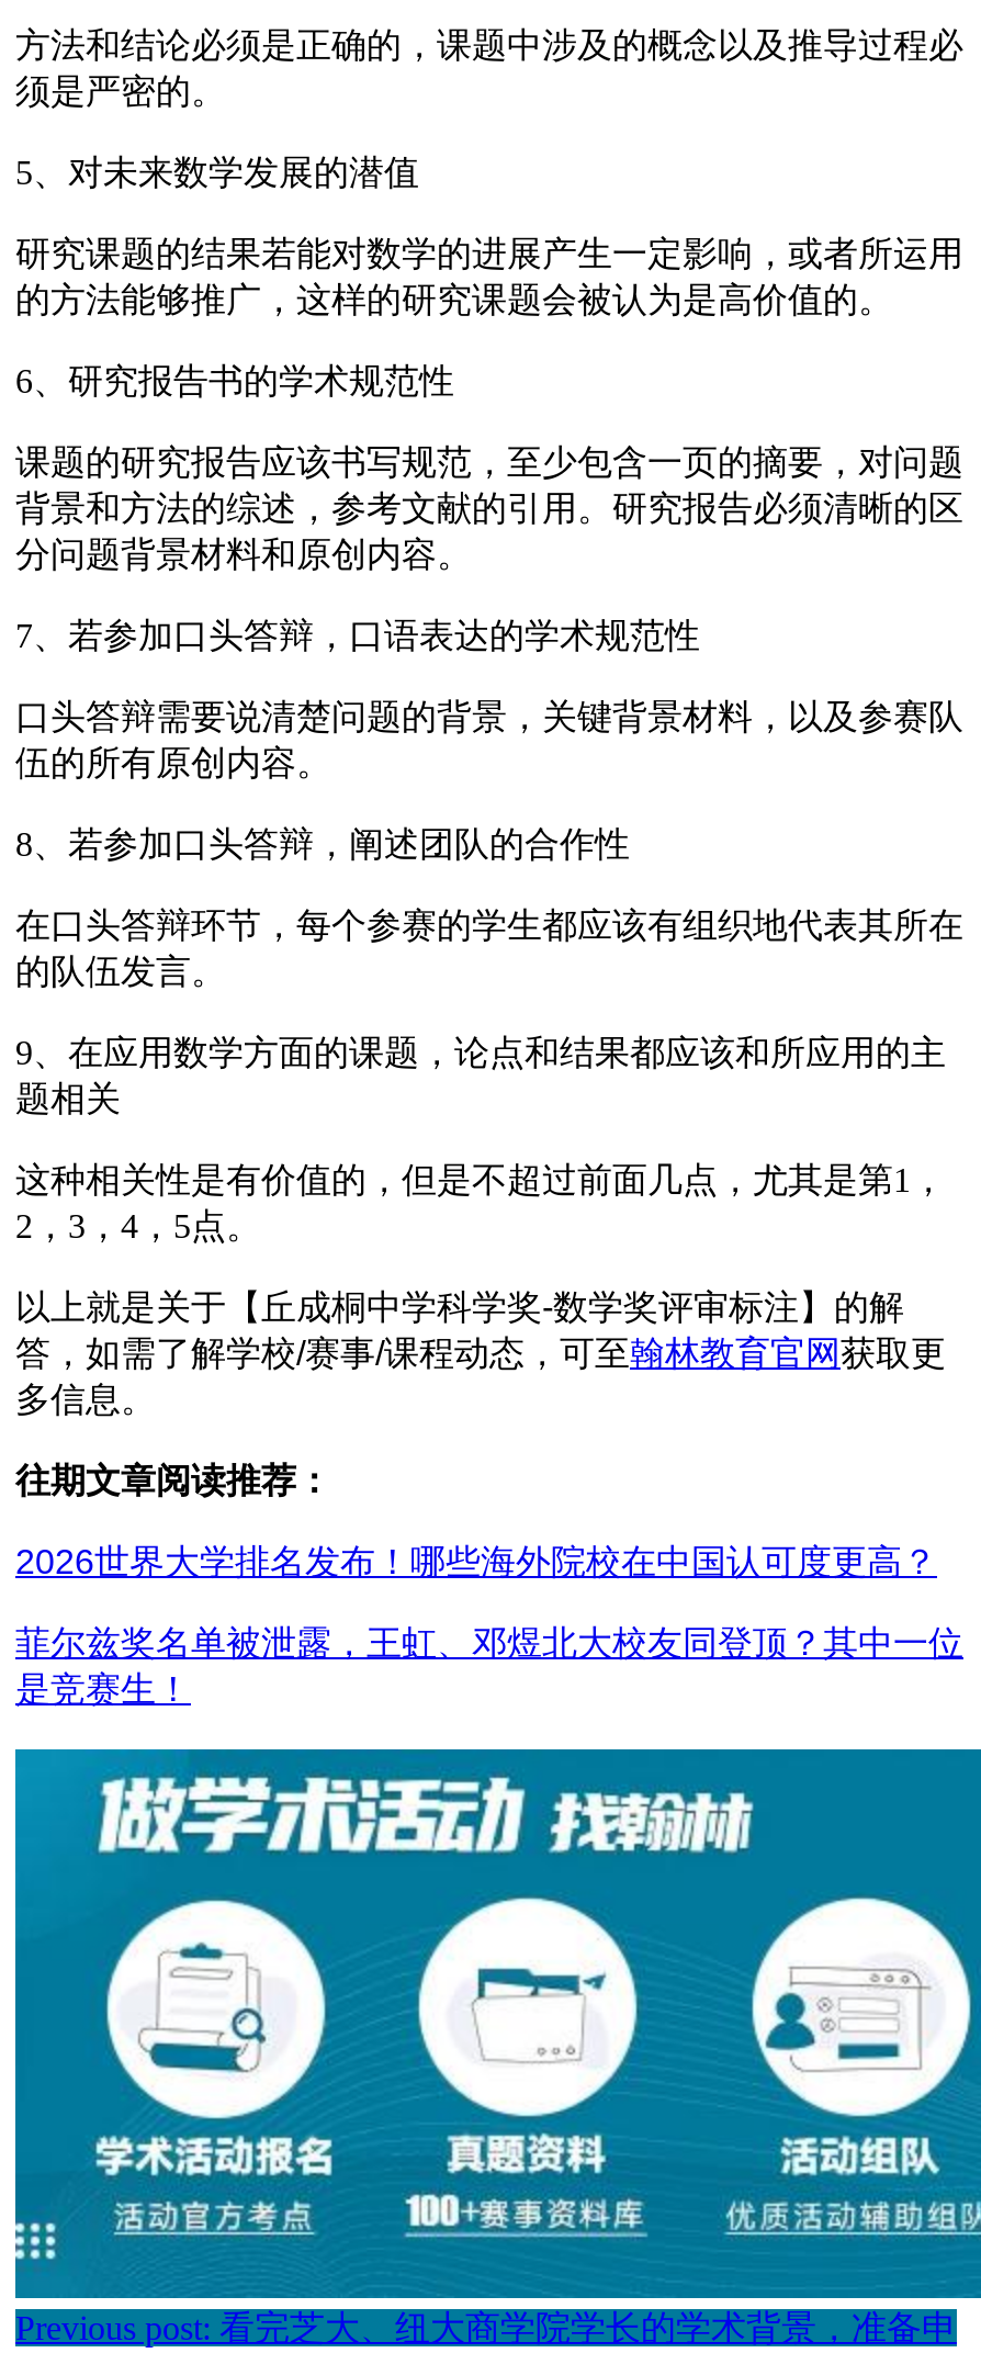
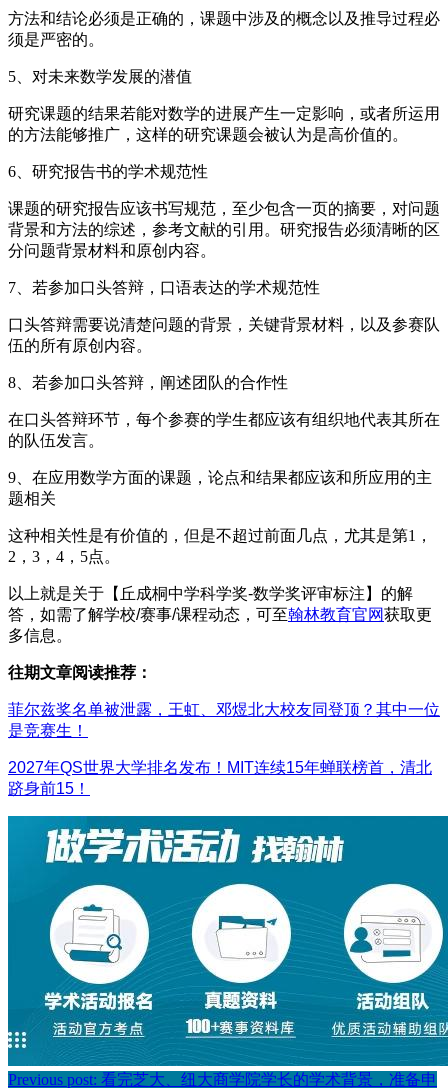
[15,1544,937,1581] 2026世界大学排名发布！哪些海外院校在中国认可度更高？ -> none
moved [15,1625,963,1708] -> [8,701,440,739]: 菲尔兹奖名单被泄露，王虹、邓煜北大校友同登顶？其中一位 | 是竞赛生！
none -> [8,759,432,797] 2027年QS世界大学排名发布！MIT连续15年蝉联榜首，清北 | 跻身前15！

